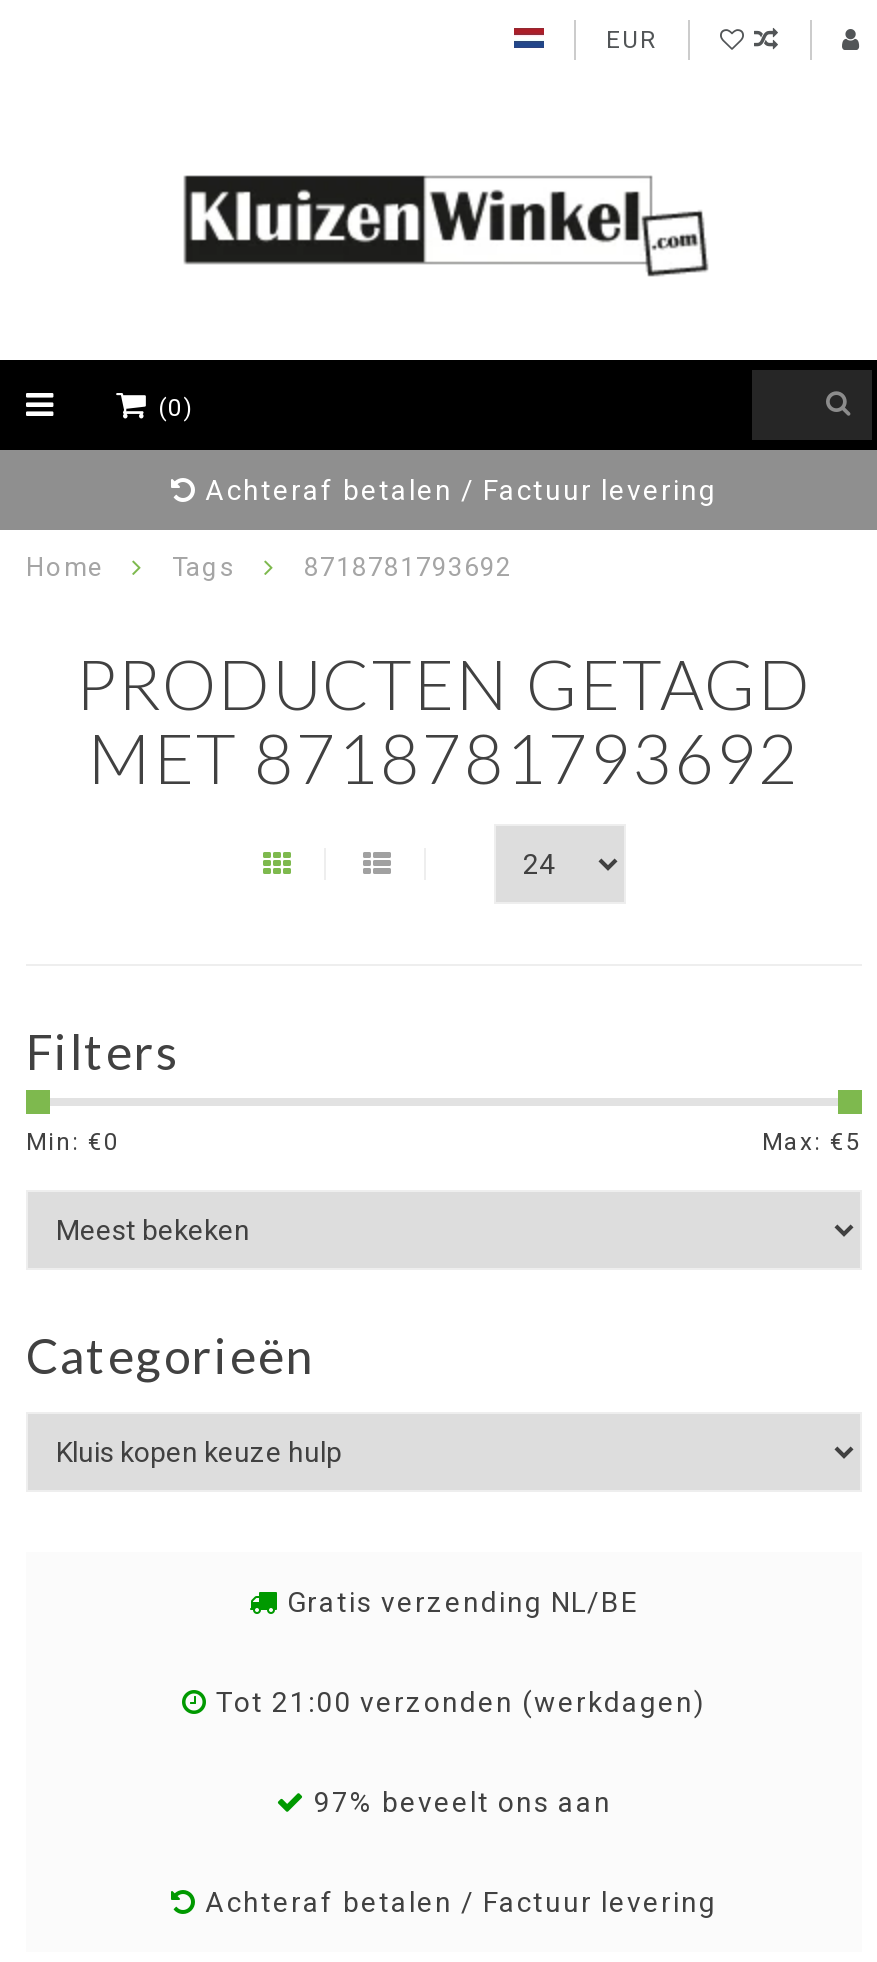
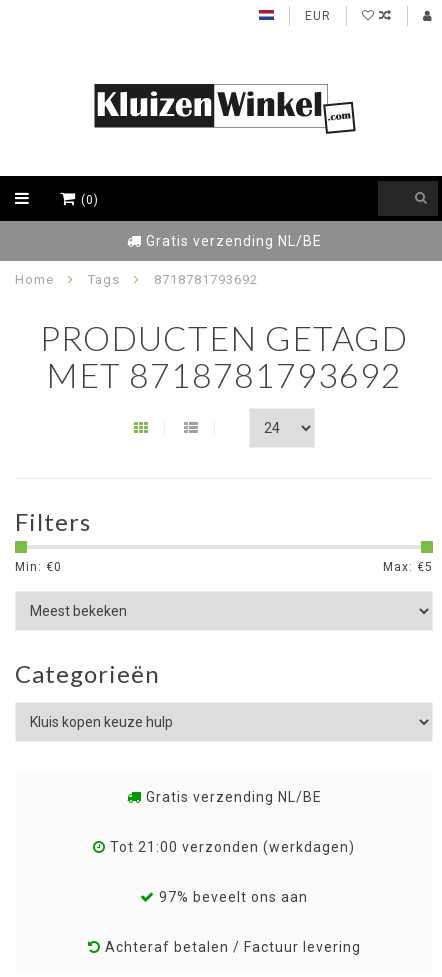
[197,474,717,506] Achteraf betalen / Factuur levering -> [141,233,321,249] Gratis verzending NL/BE

